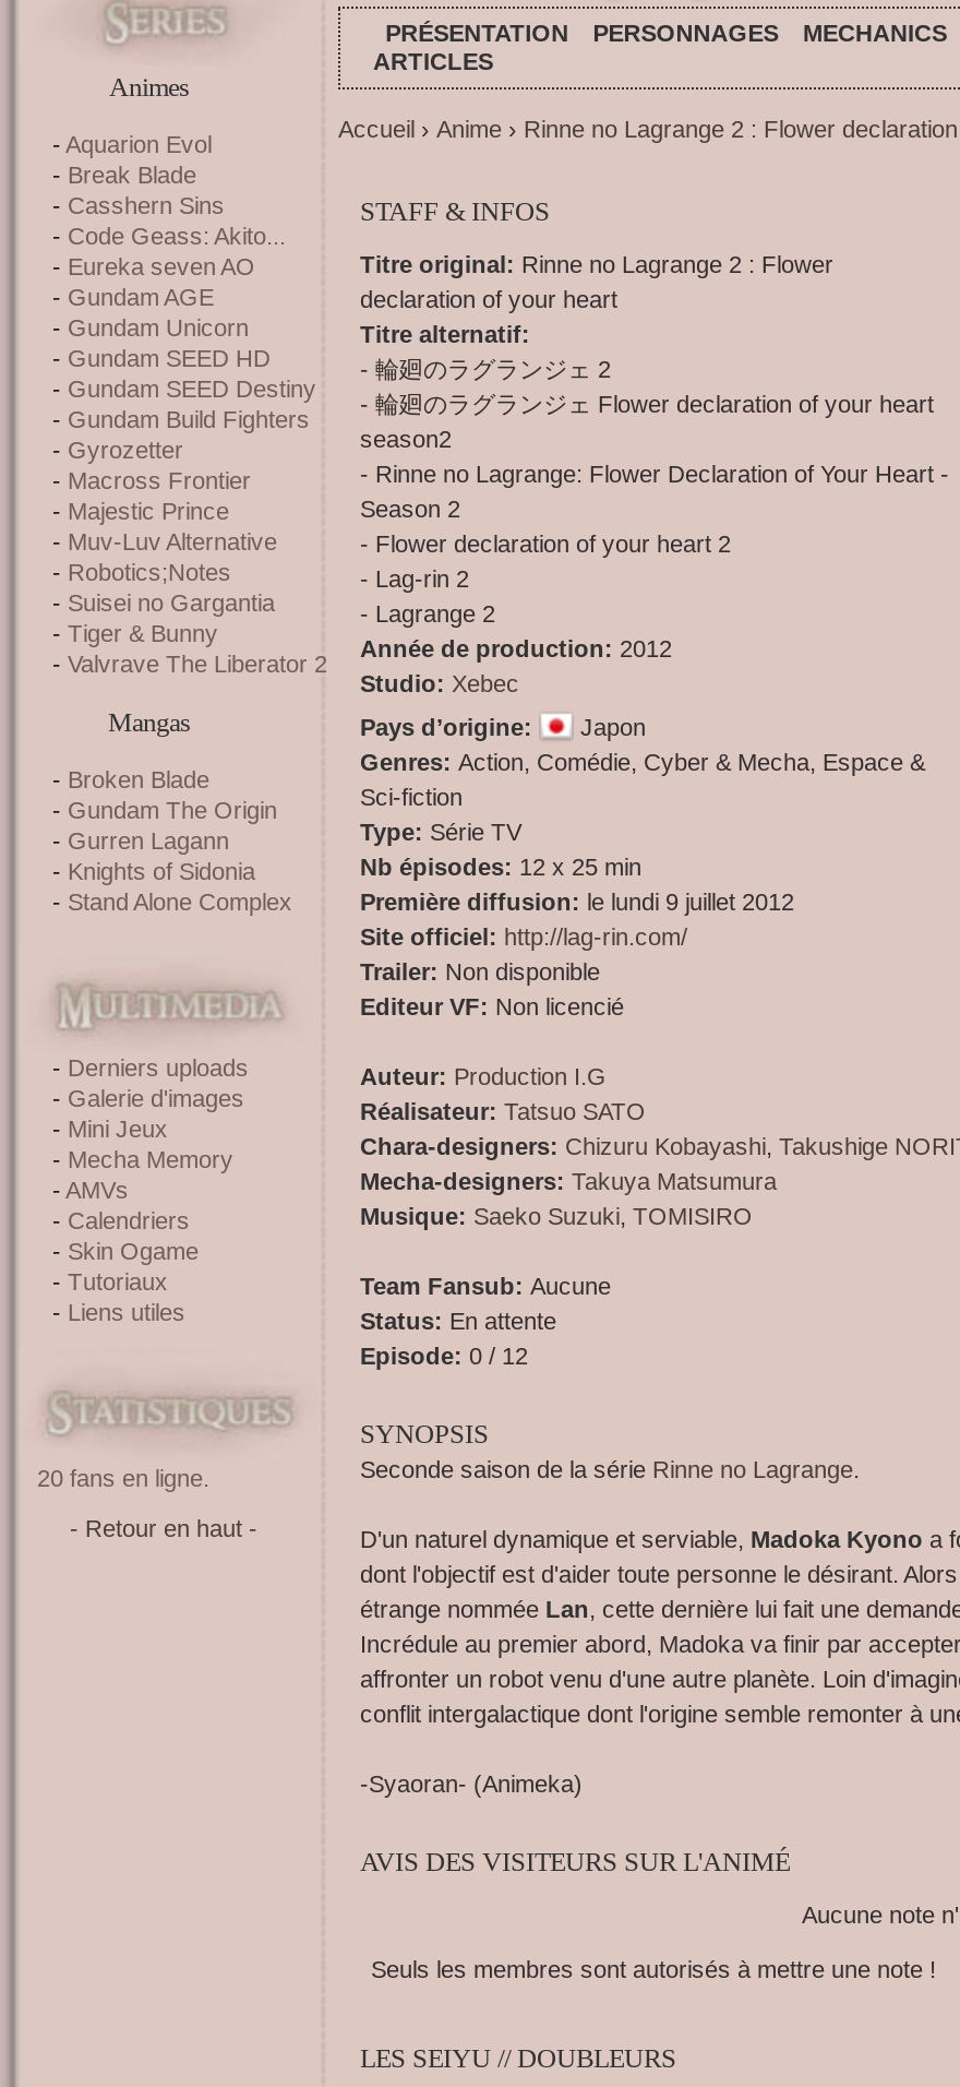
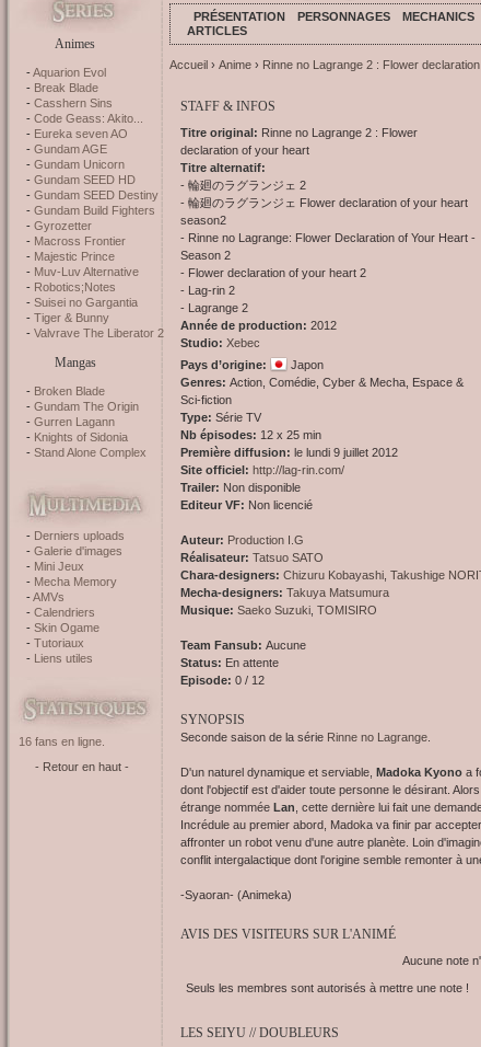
[37,1465,209,1491] 20 fans en ligne. -> [19,735,105,748] 16 fans en ligne.

